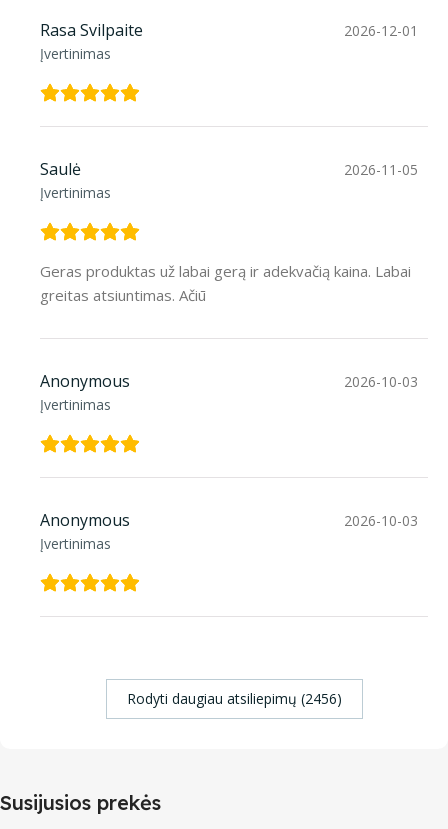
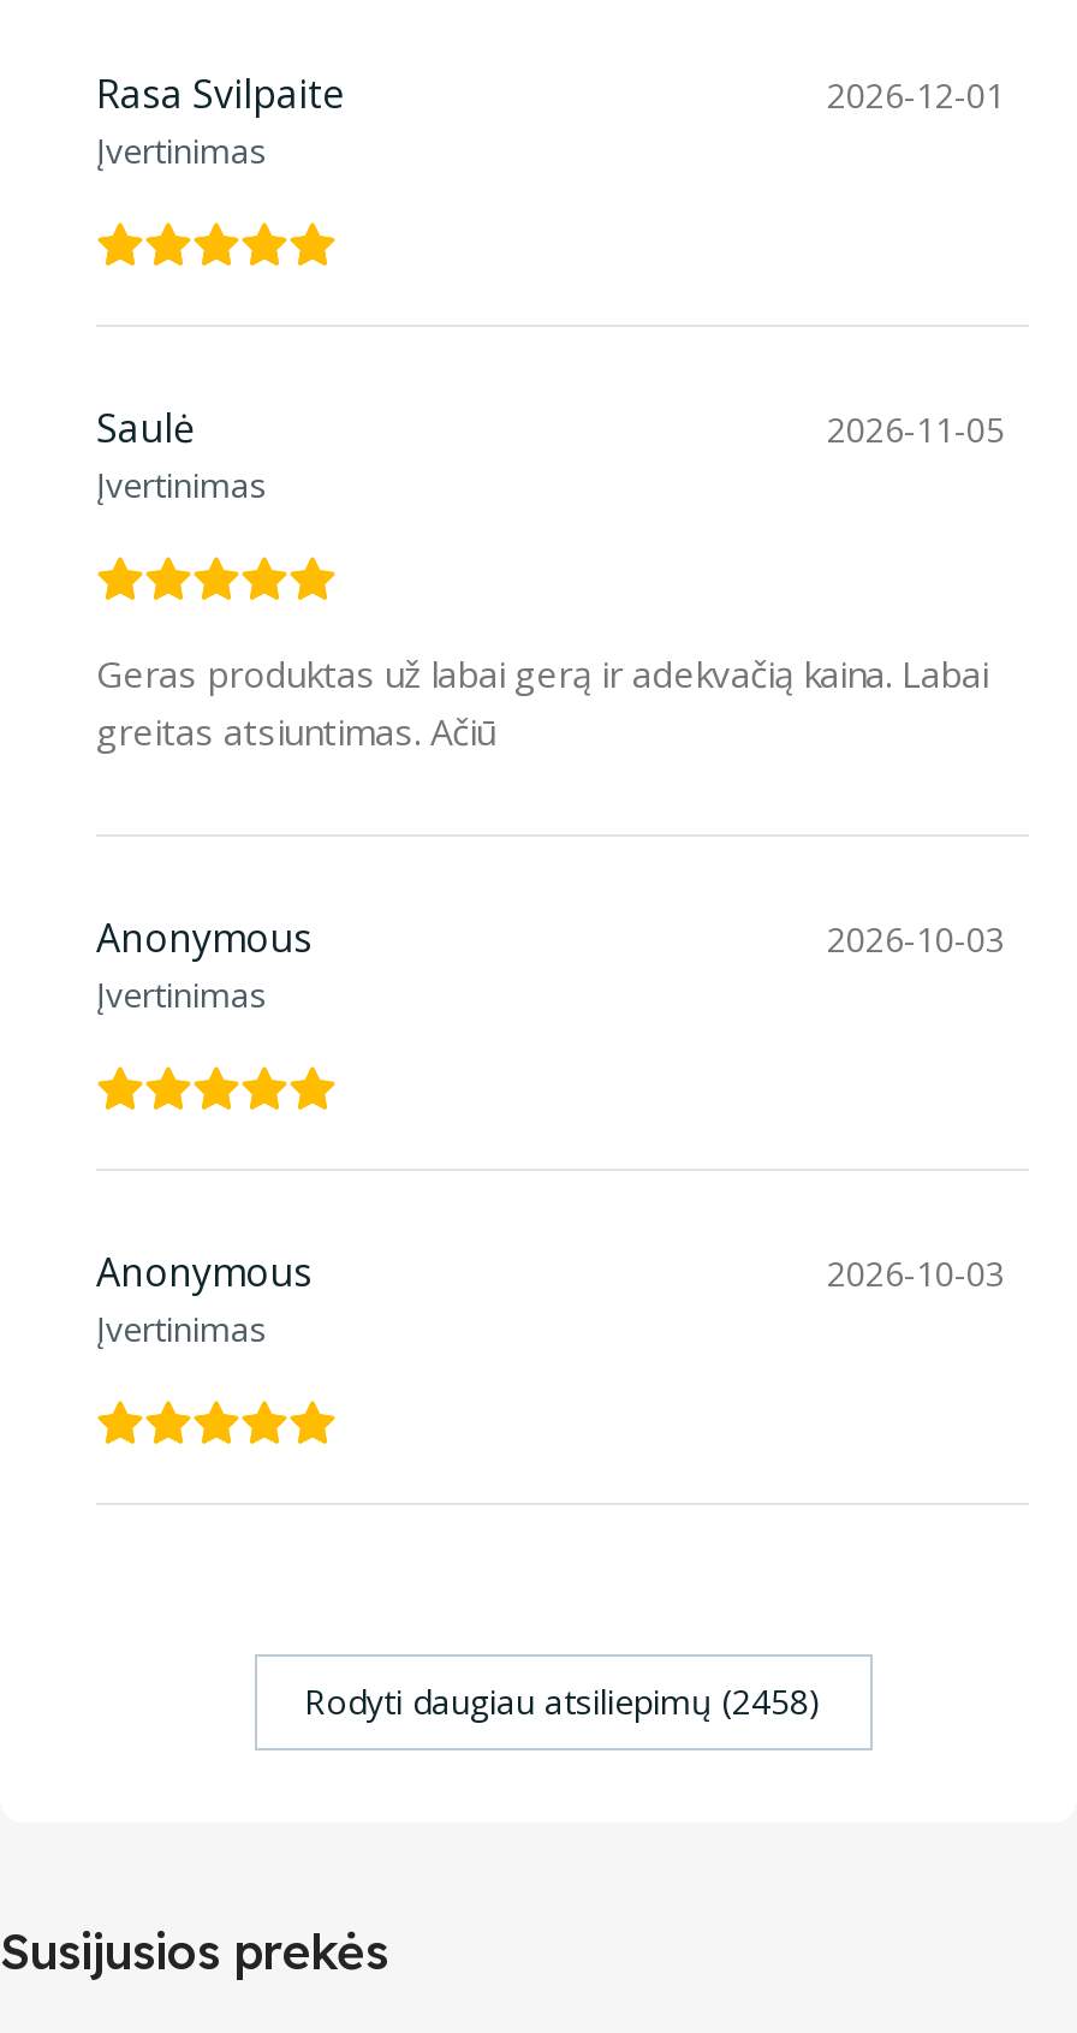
[126,689,341,708] Rodyti daugiau atsiliepimų (2456) -> [304,1679,821,1725] Rodyti daugiau atsiliepimų (2458)

